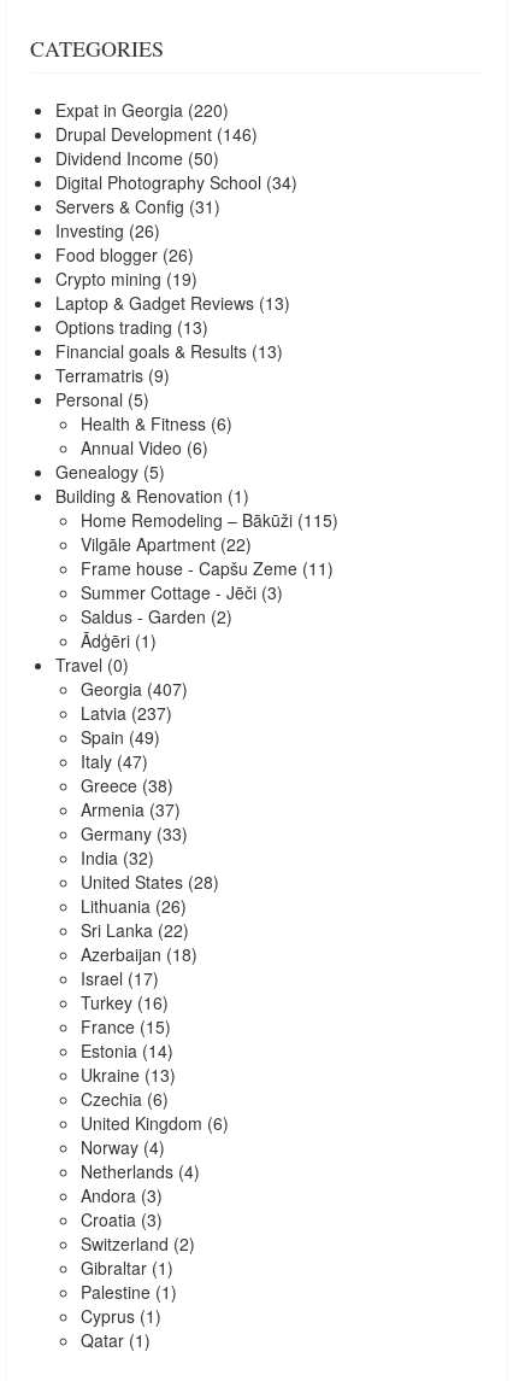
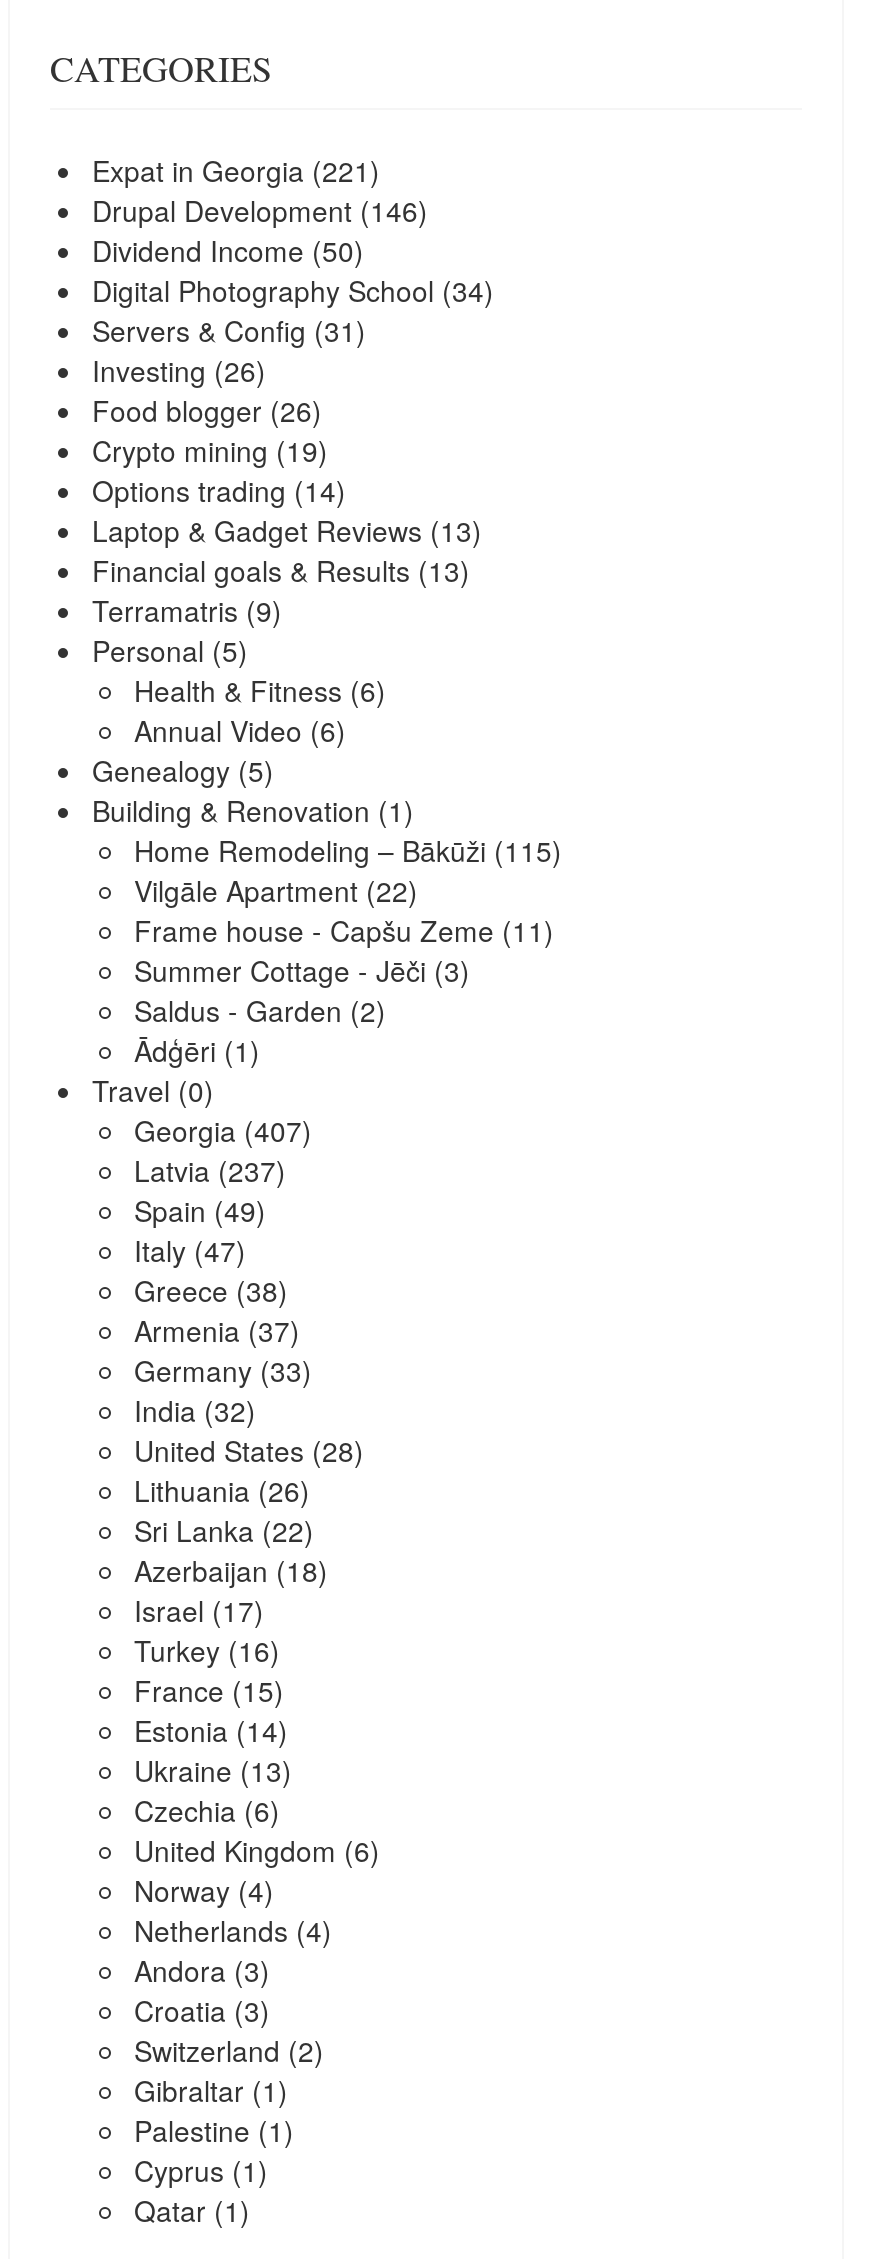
[55,98,229,122] Expat in Georgia (220) -> [92,150,380,190] Expat in Georgia (221)
none -> [92,470,346,510] Options trading (14)
moved [55,291,290,315] -> [92,510,482,550]: Laptop & Gadget Reviews (13)
[55,315,208,339] Options trading (13) -> none

